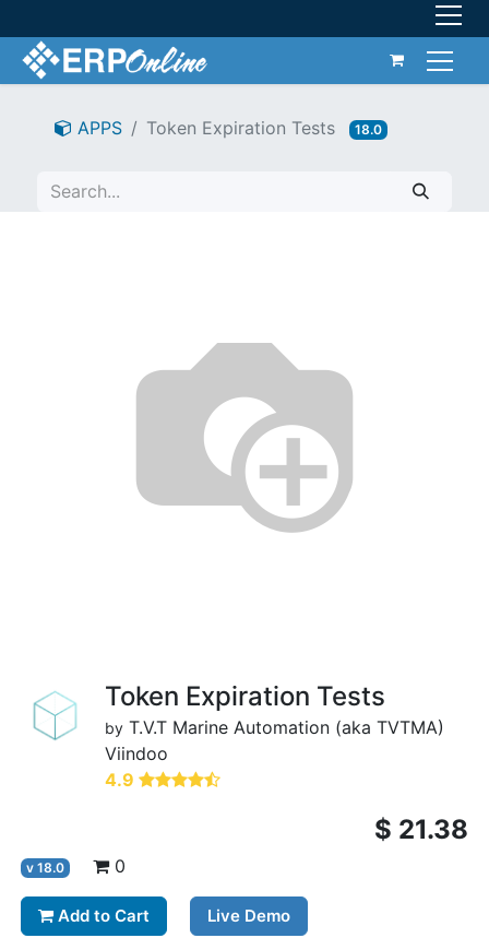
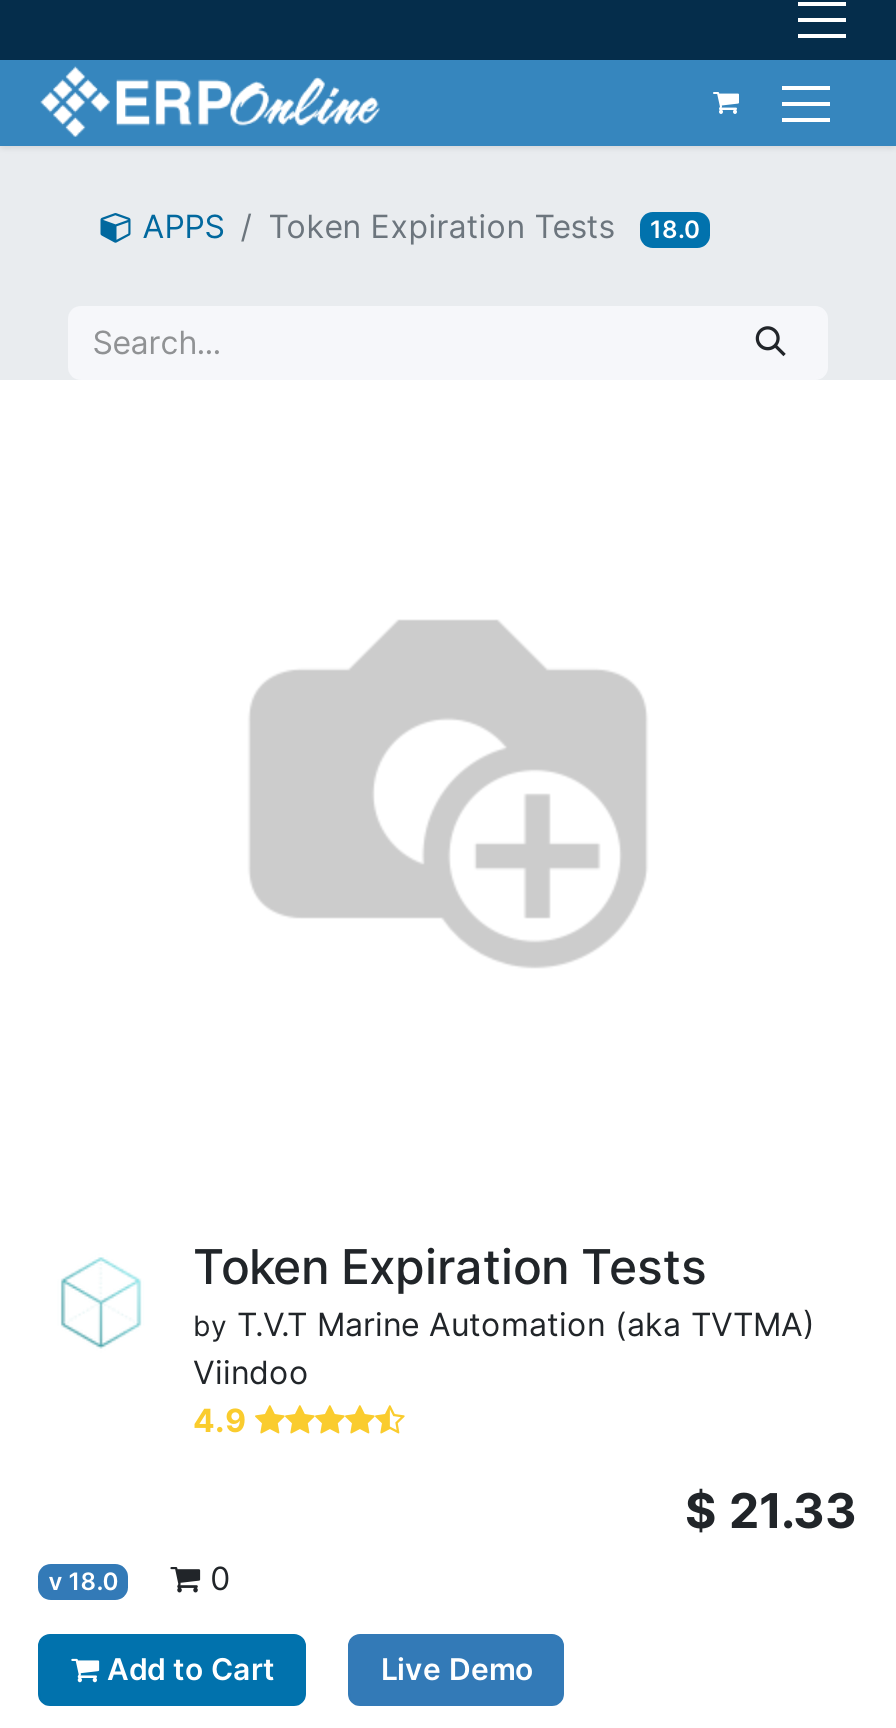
[374,814,468,845] $21.38 -> [685,1483,857,1541] $21.33

